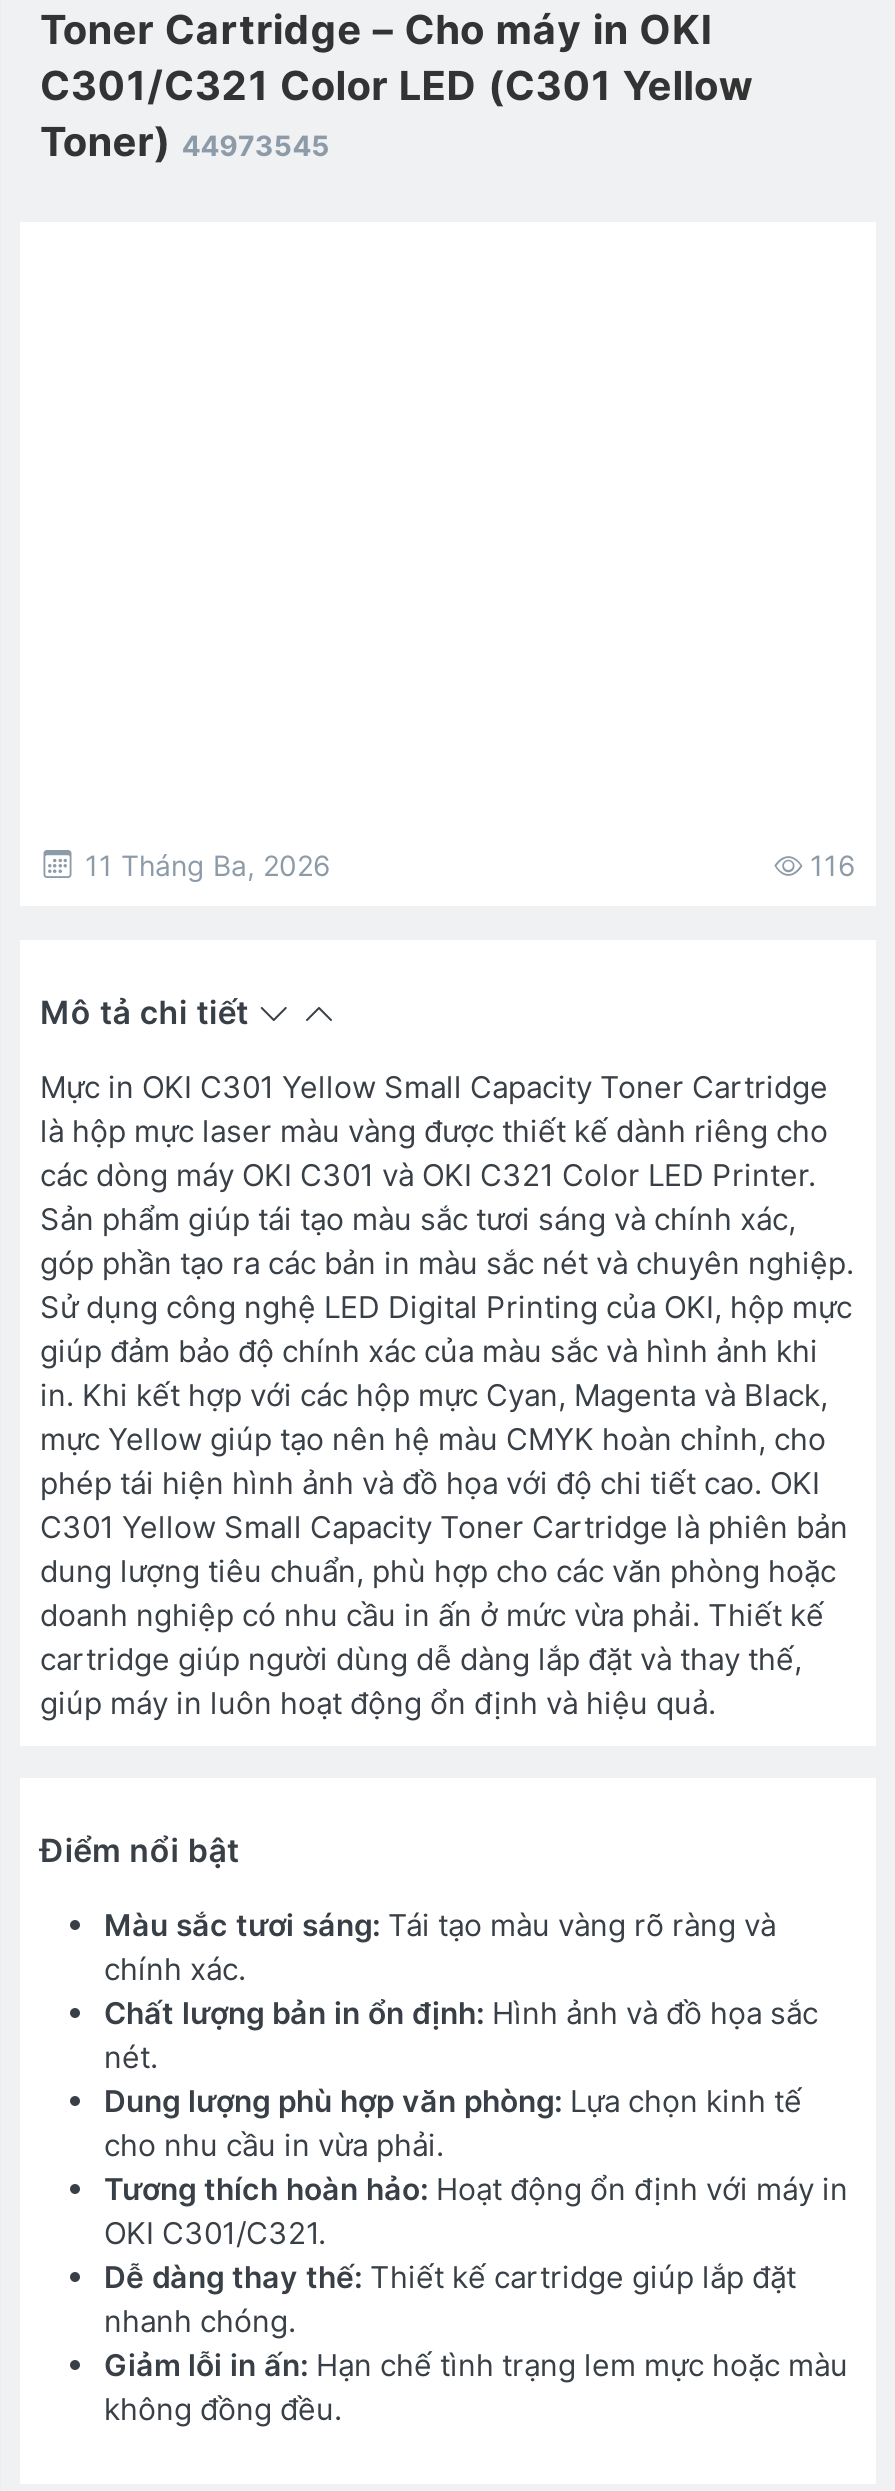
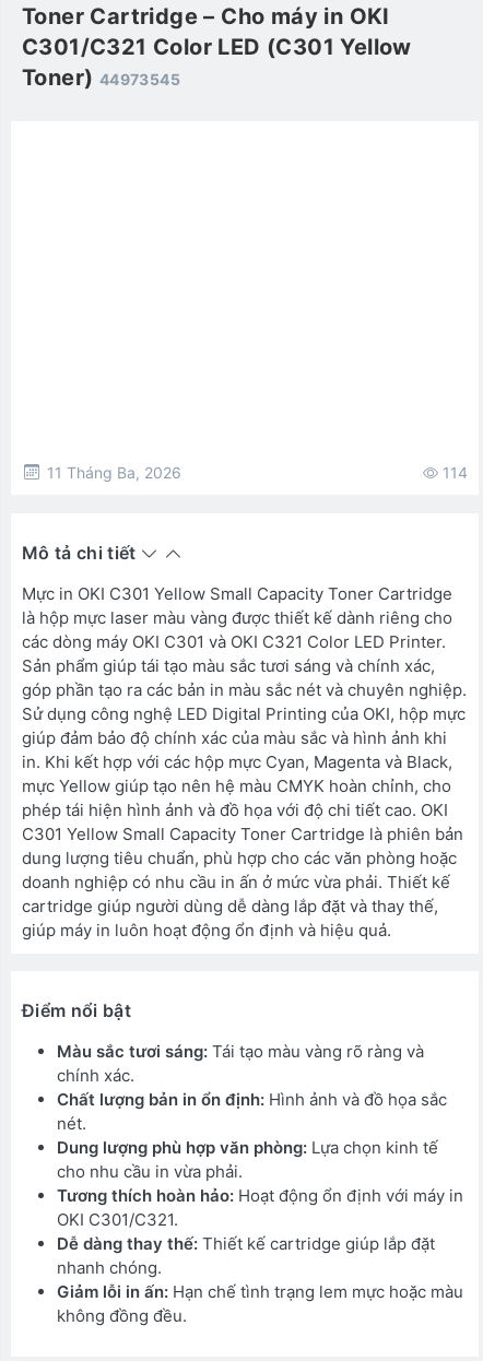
[810,848,856,882] 116 -> [443,463,468,482] 114

